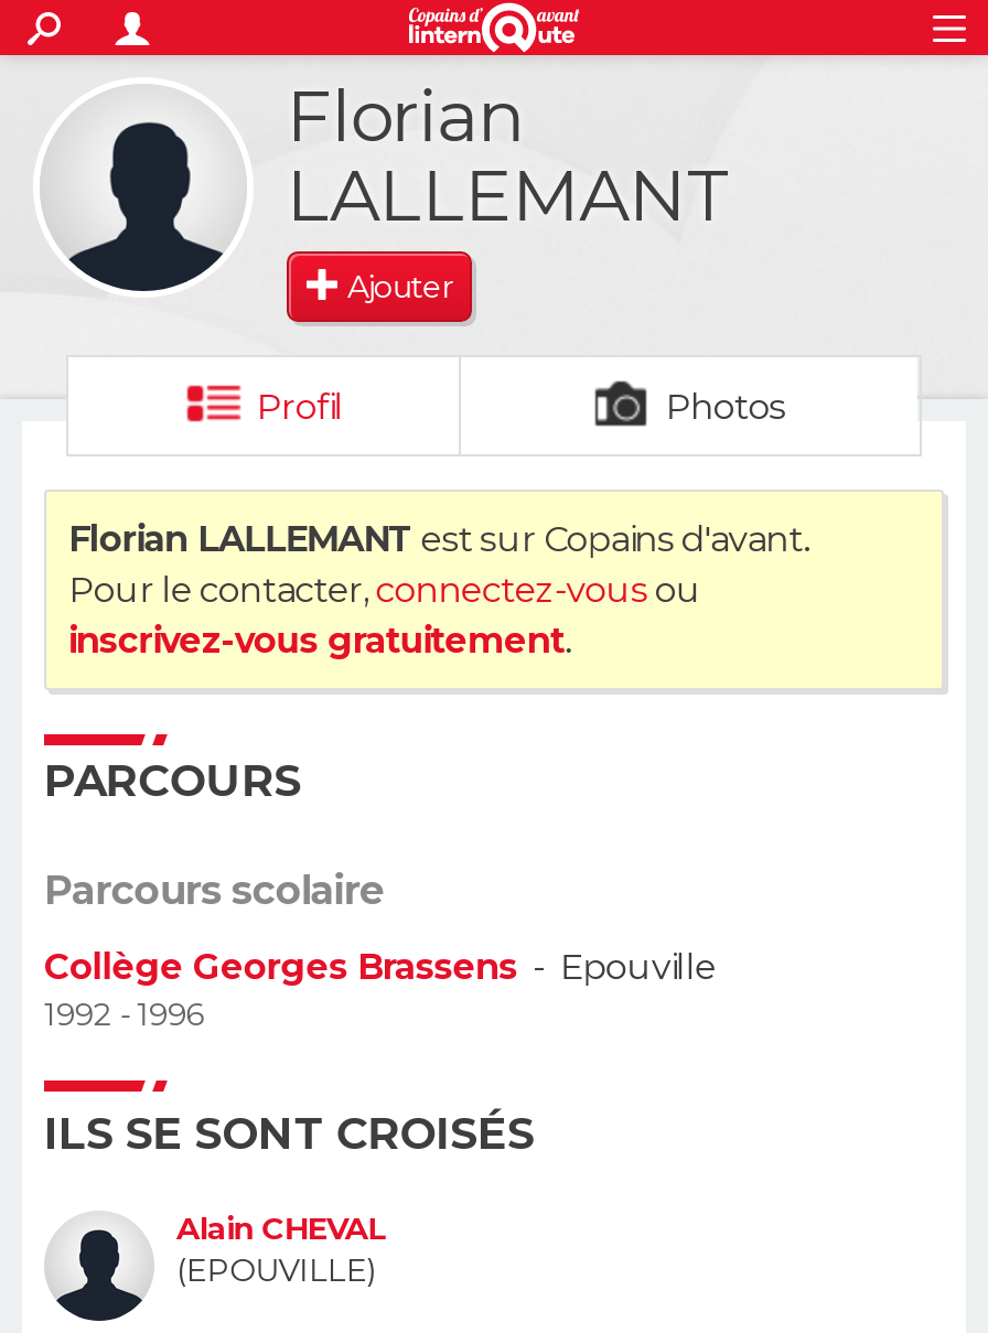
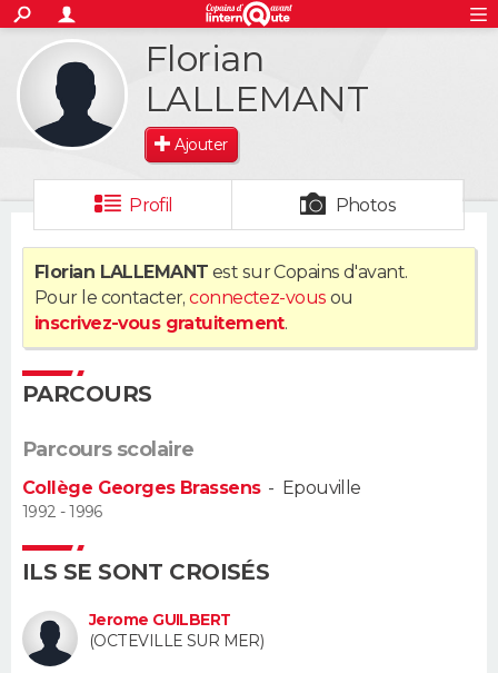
[176,1208,387,1290] Alain CHEVAL | (EPOUVILLE) -> [89,610,264,651] Jerome GUILBERT | (OCTEVILLE SUR MER)

